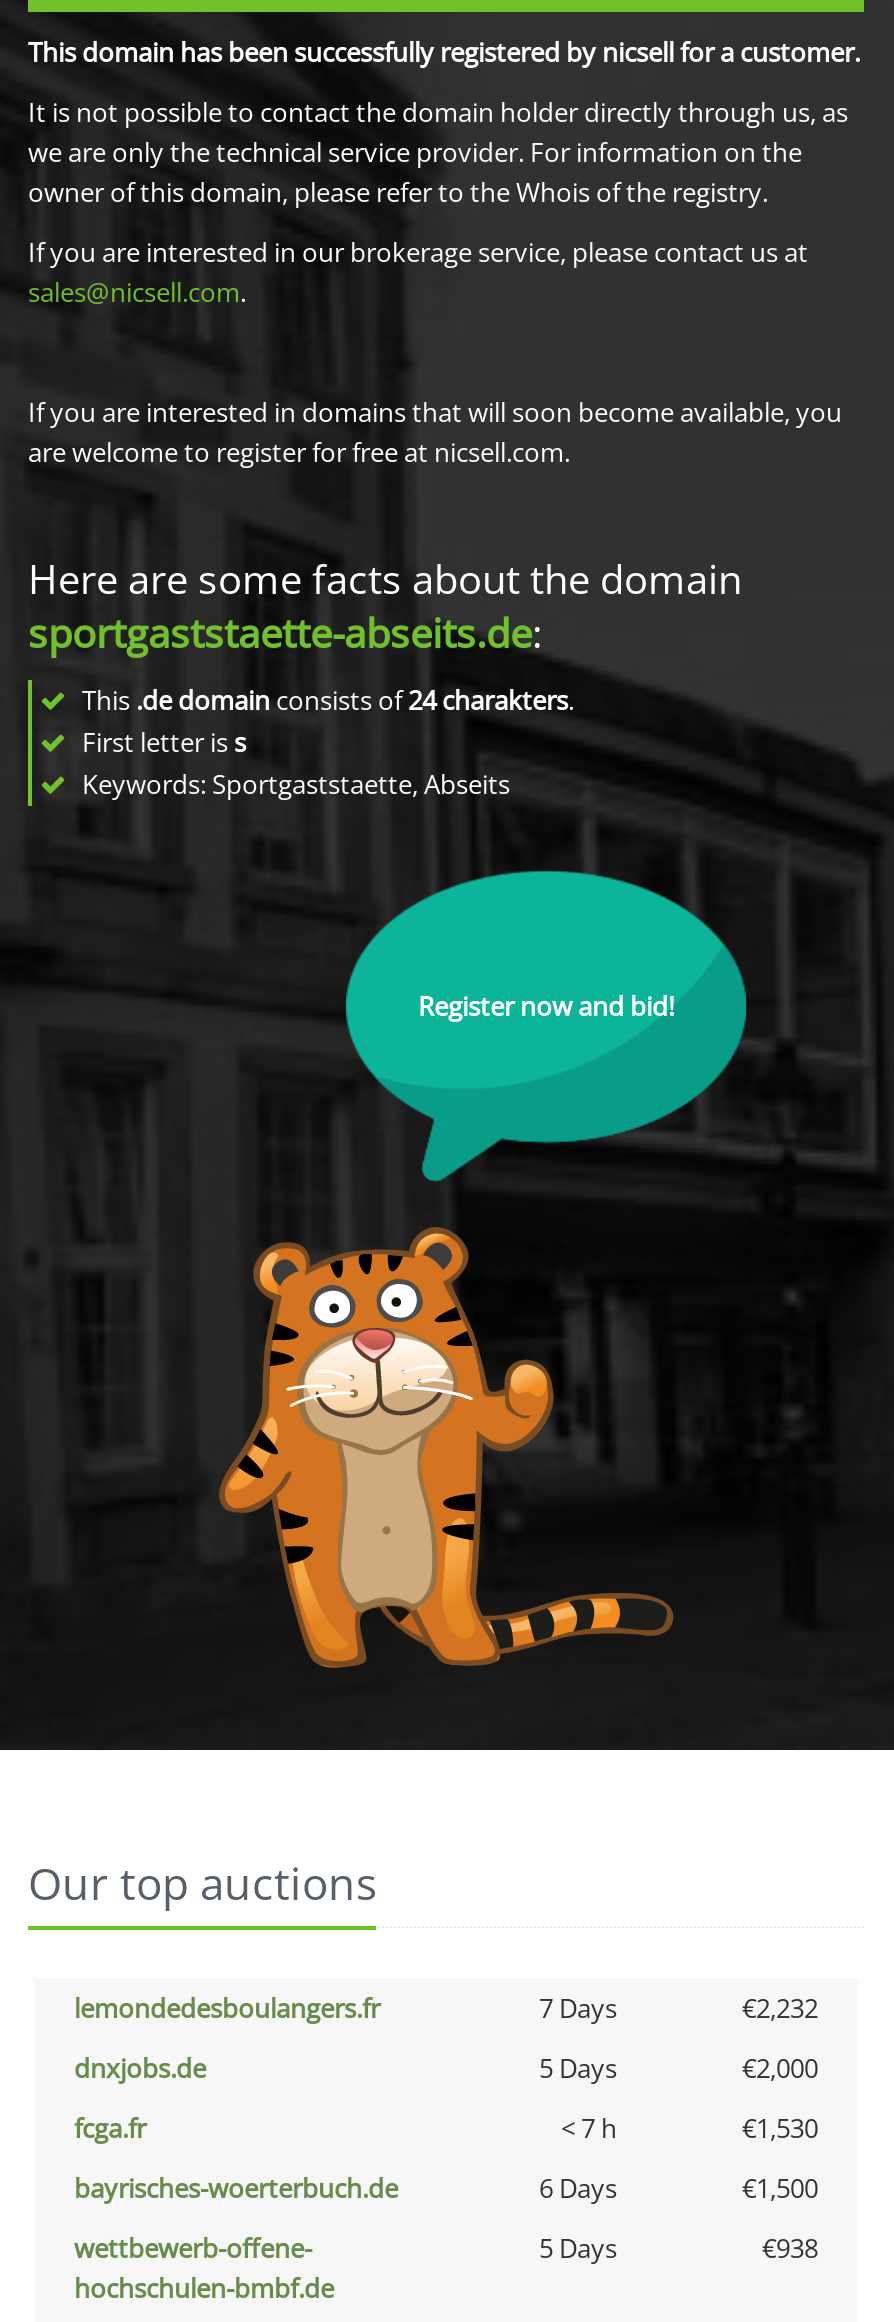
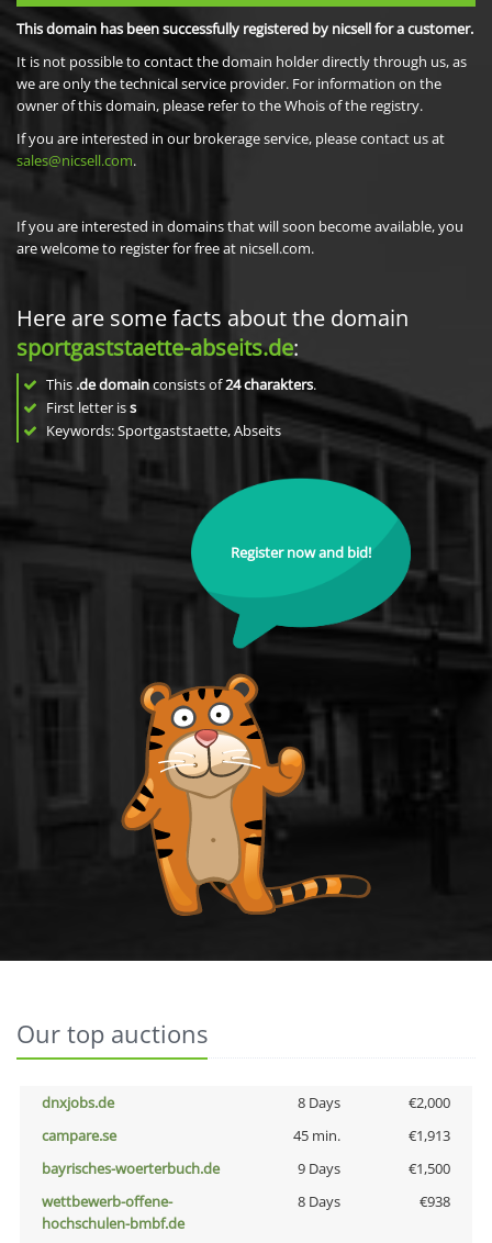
[74,1990,818,2026] lemondedesboulangers.fr | 7 Days | €2,232 -> none
[539,2050,617,2086] 5 Days -> [297,1093,340,1112] 8 Days
[74,2110,818,2146] fcga.fr | < 7 h | €1,530 -> [42,1126,450,1145] campare.se | 45 min. | €1,913
[539,2170,617,2206] 6 Days -> [297,1158,340,1178] 9 Days
[539,2230,617,2266] 5 Days -> [297,1191,340,1211] 8 Days

